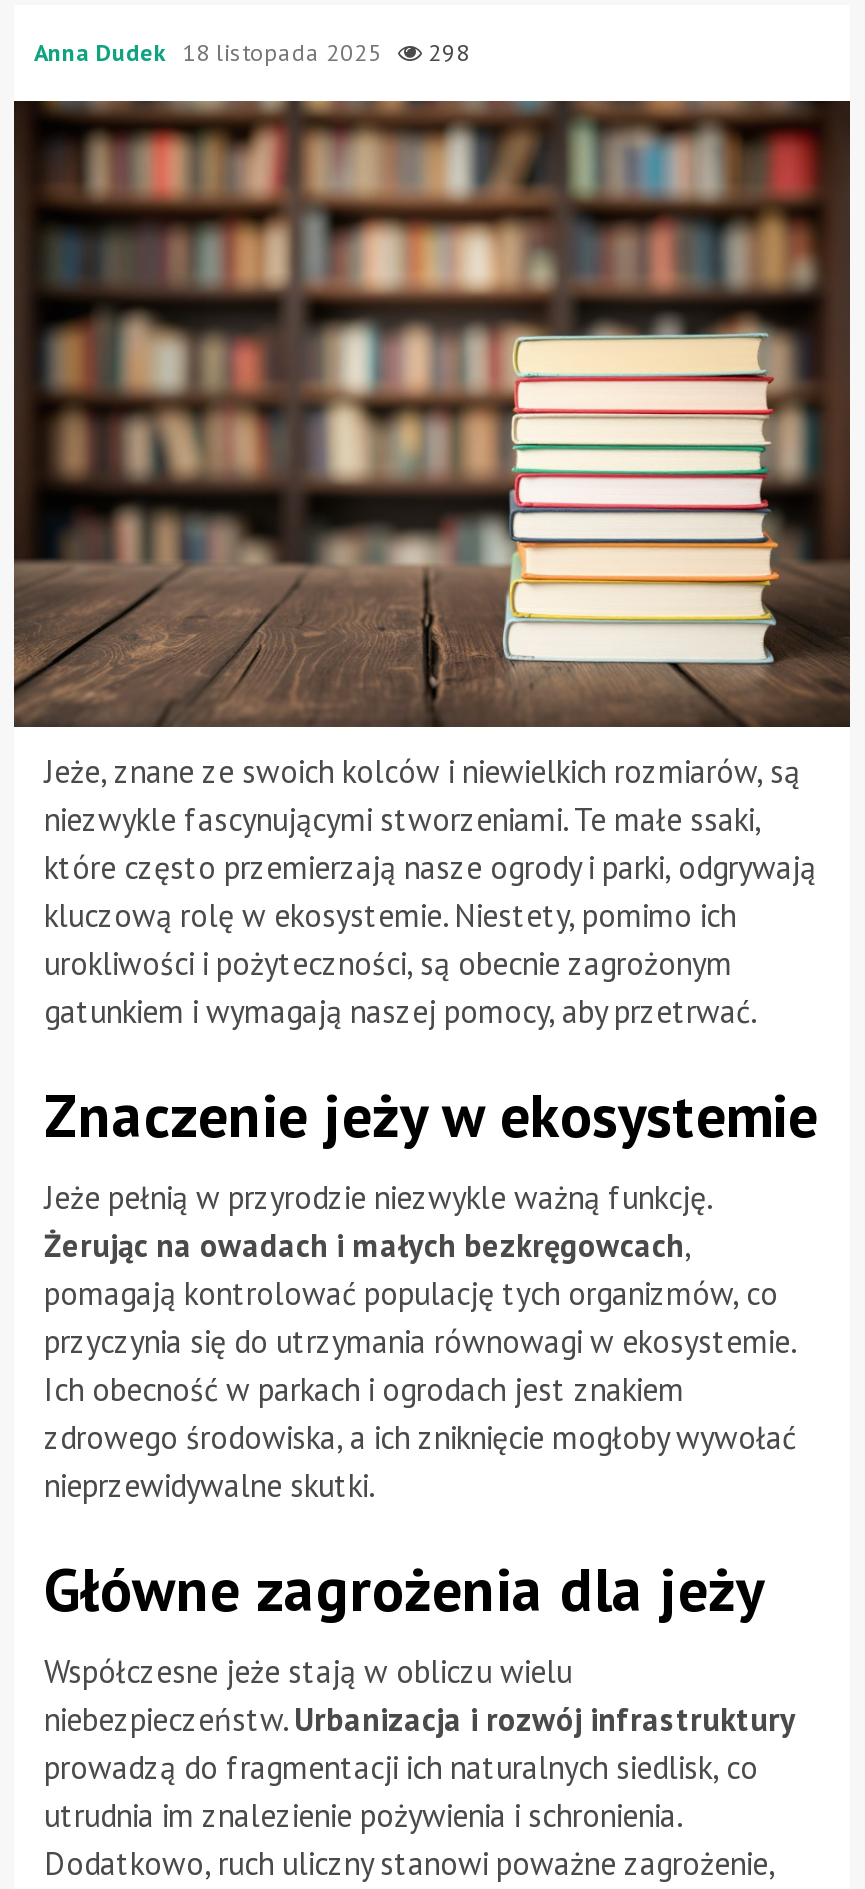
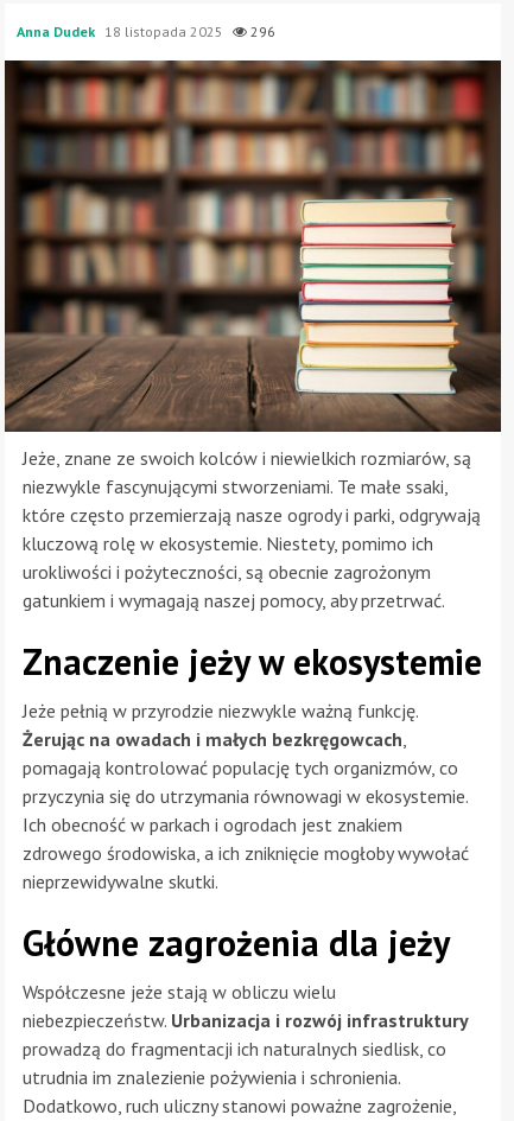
[34,37,470,67] Anna Dudek 18 listopada 2025 298 -> [17,23,275,40] Anna Dudek 18 listopada 2025 296

